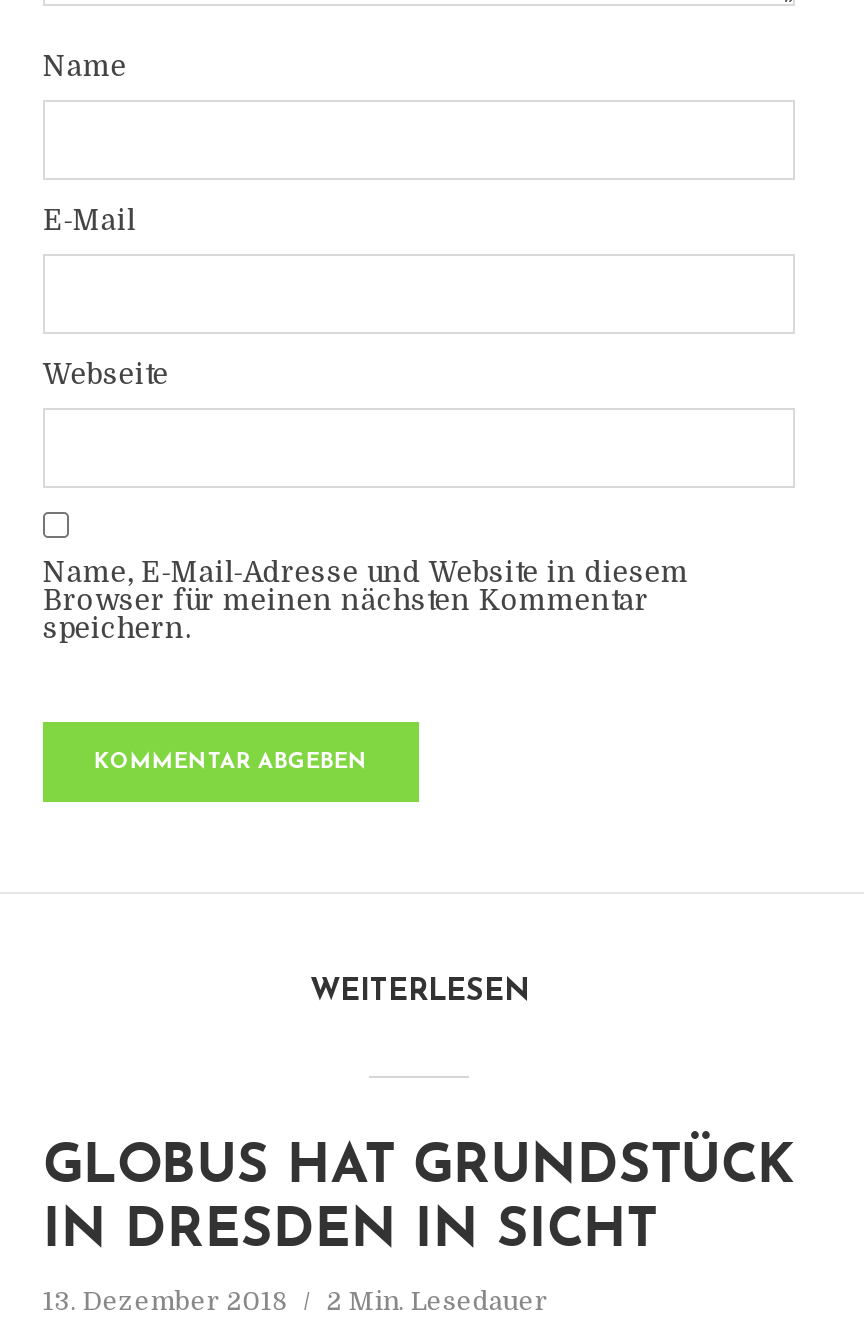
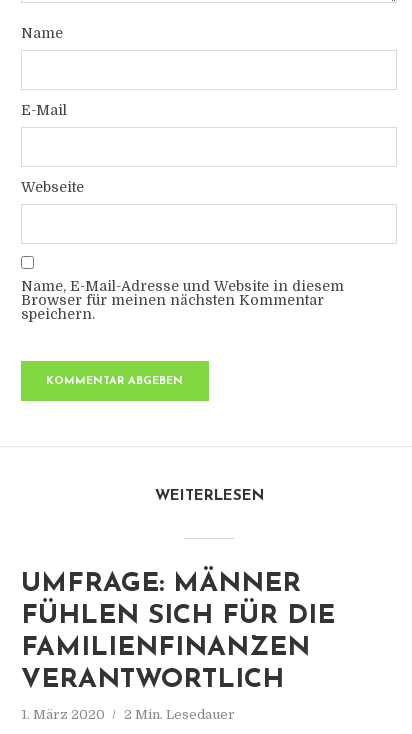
[43,1142,795,1260] GLOBUS HAT GRUNDSTÜCK | IN DRESDEN IN SICHT -> [21,571,335,694] UMFRAGE: MÄNNER | FÜHLEN SICH FÜR DIE | FAMILIENFINANZEN | VERANTWORTLICH
[43,1286,549,1316] 13. Dezember 2018 2 Min. Lesedauer -> [21,707,235,722] 1. März 2020 2 Min. Lesedauer

